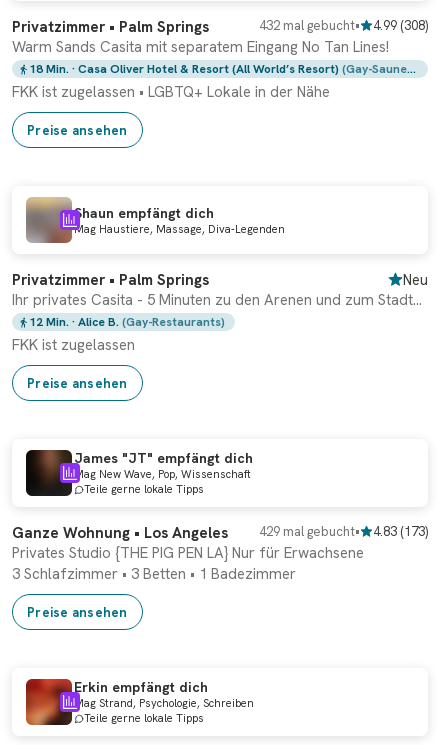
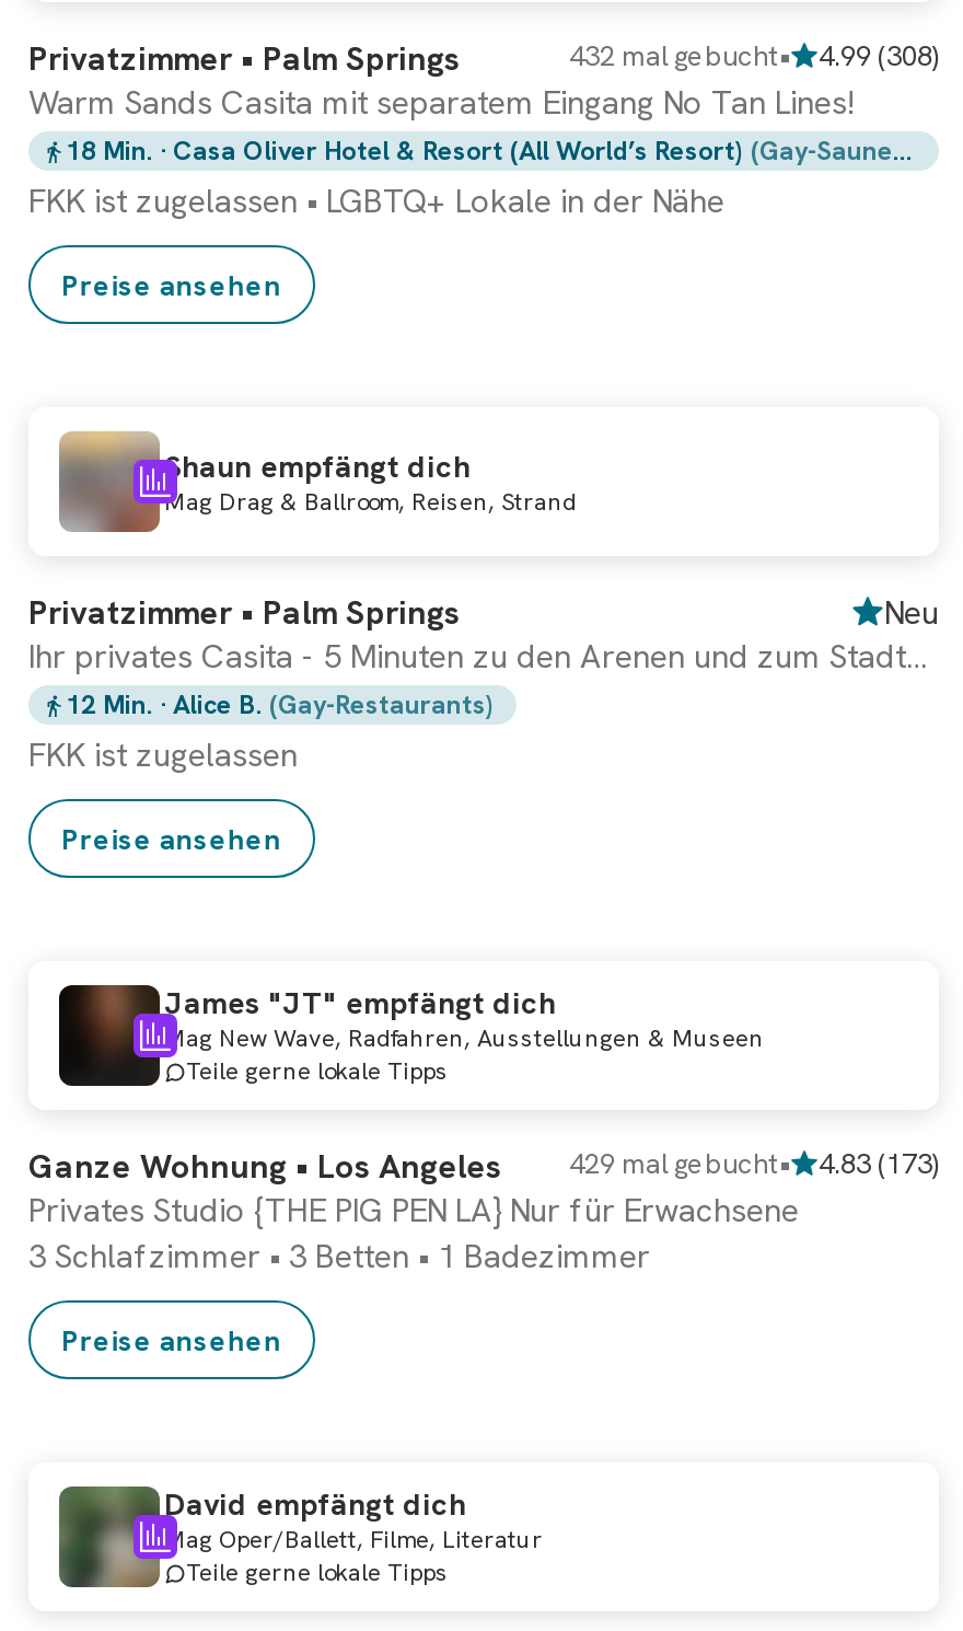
[74,221,285,235] Mag Haustiere, Massage, Diva-Legenden -> [164,485,576,516] Mag Drag & Ballroom, Reisen, Strand
[74,467,251,481] Mag New Wave, Pop, Wissenschaft -> [164,1022,764,1053] Mag New Wave, Radfahren, Ausstellungen & Museen
[25,678,208,726] [image] | Erkin empfängt dich -> [57,1484,466,1589] [image] | David empfängt dich
[74,696,254,710] Mag Strand, Psychologie, Schreiben -> [164,1524,543,1554] Mag Oper/Ballett, Filme, Literatur

